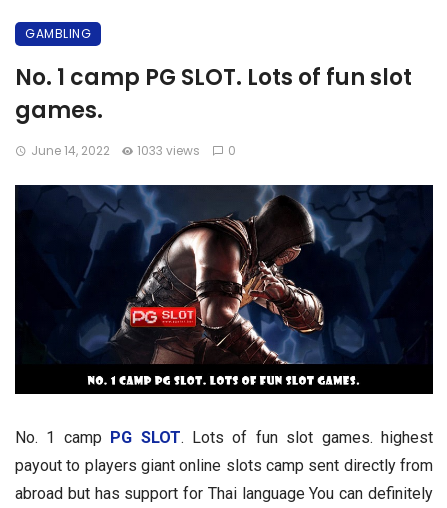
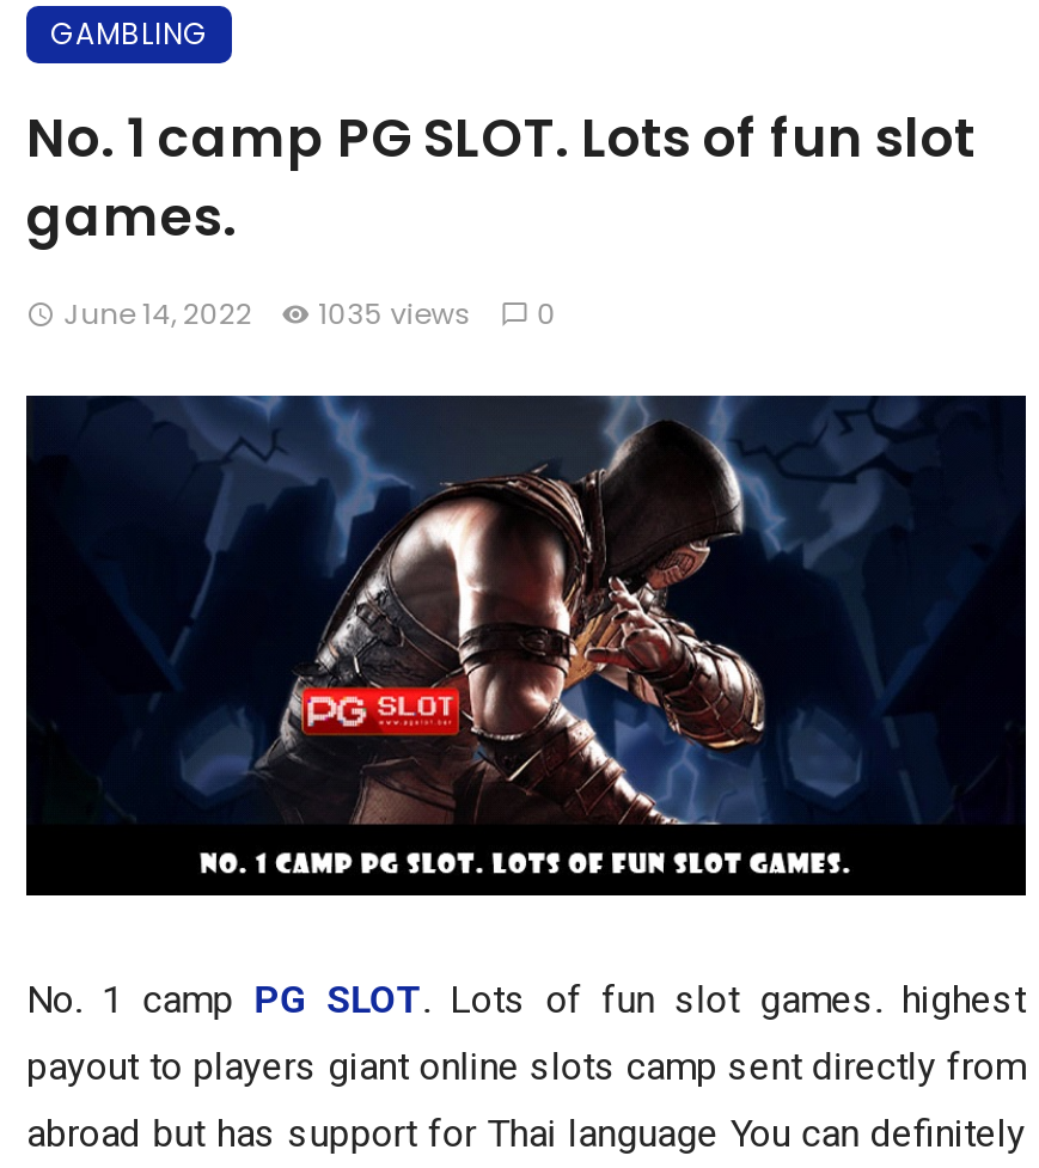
[31,142,236,159] June 14, 2022 1033 views 0 -> [64,293,557,334] June 14, 2022 1035 views 0

